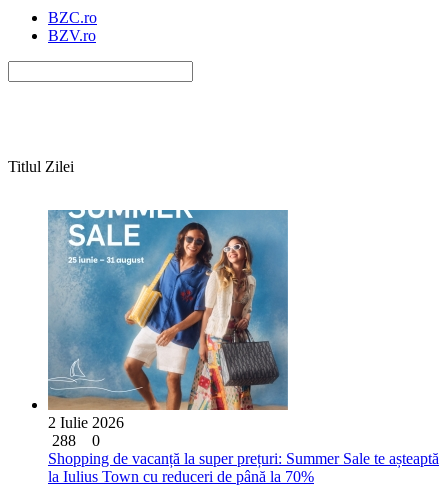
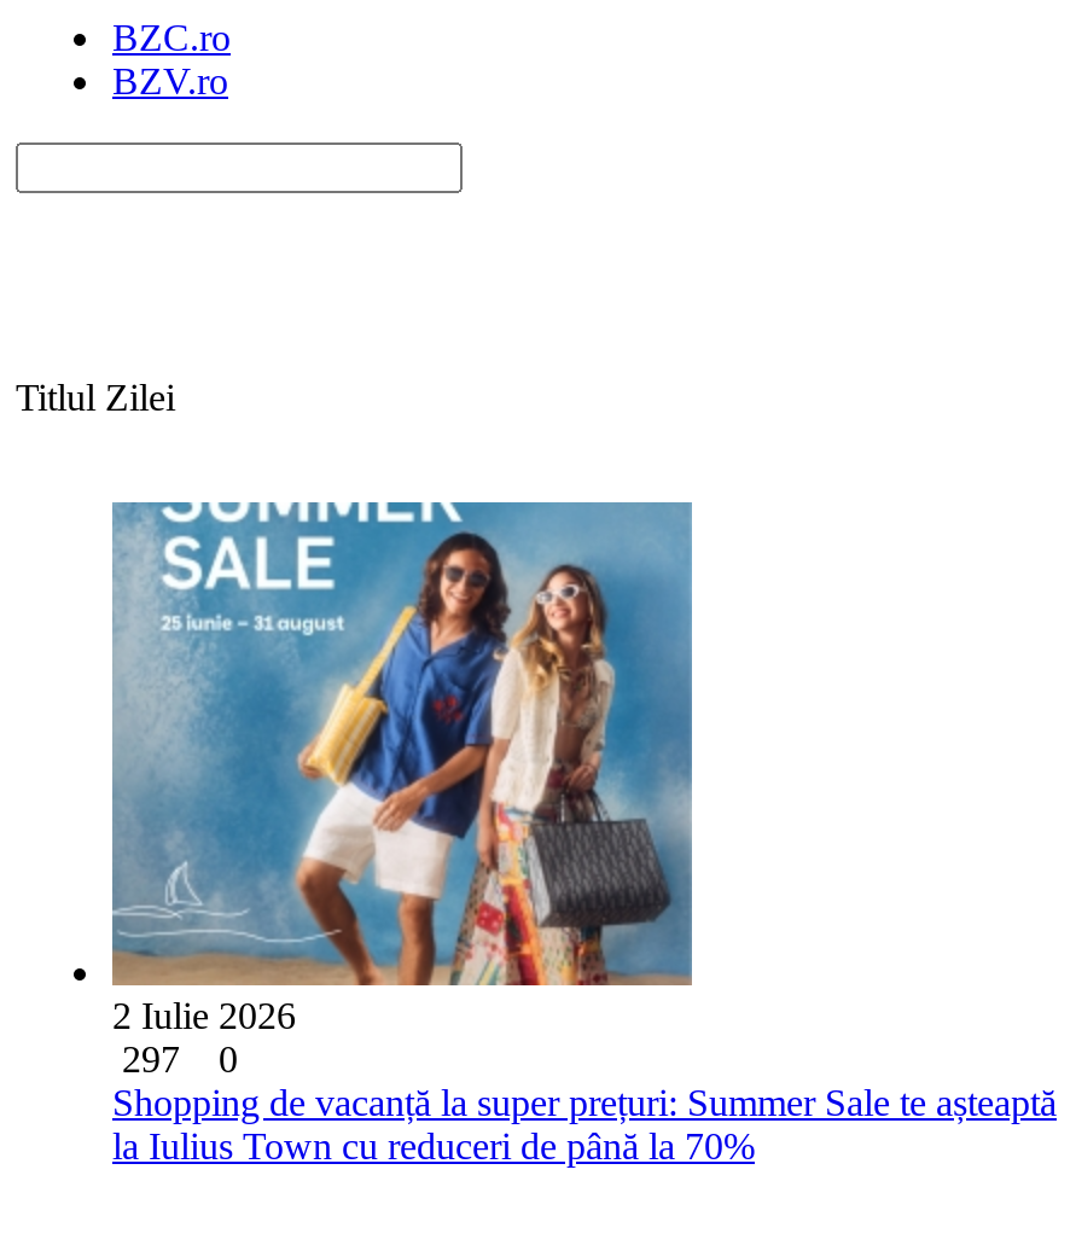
[48,432,100,449] 288 0 -> [112,1038,238,1080] 297 0

